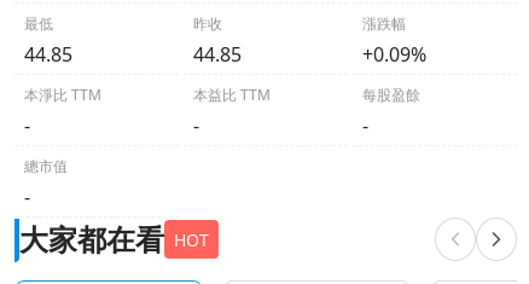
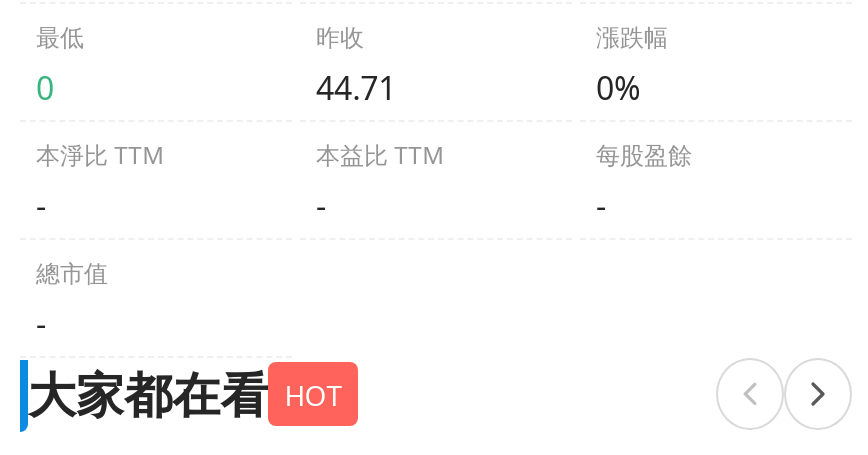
[24,41,73,68] 44.85 -> [36,66,54,110] 0
[193,41,242,68] 44.85 -> [316,66,396,110] 44.71
[362,41,427,68] +0.09% -> [596,66,640,110] 0%

